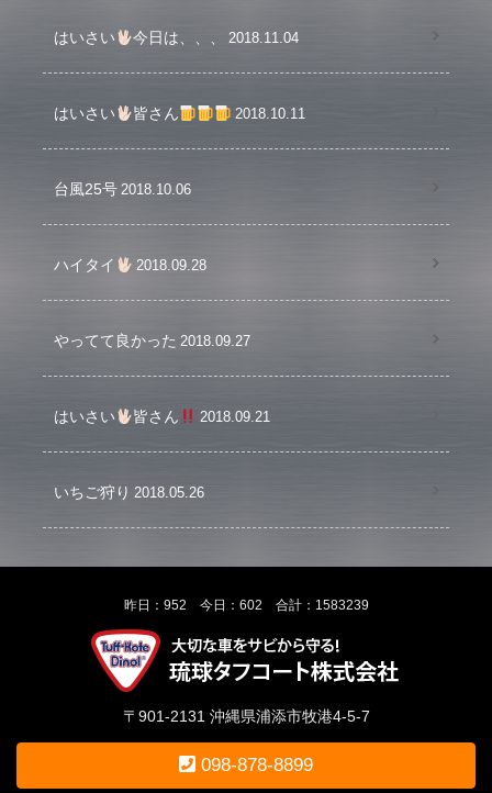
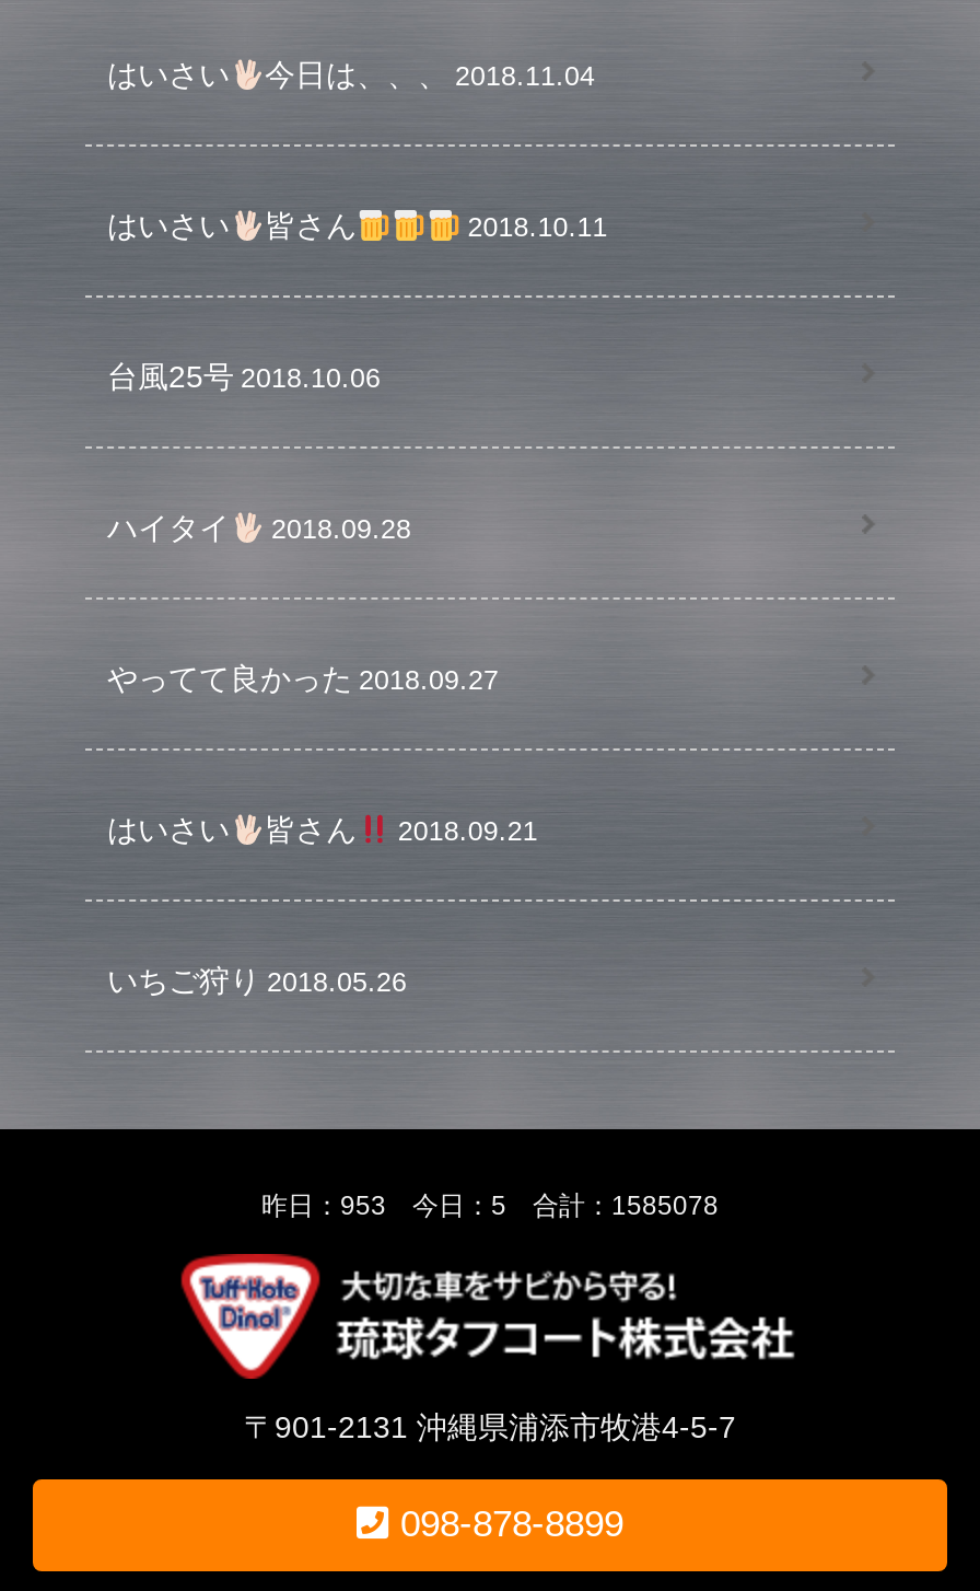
[124,598,368,613] 昨日：952 今日：602 合計：1583239 -> [261,1191,719,1221] 昨日：953 今日：5 合計：1585078

